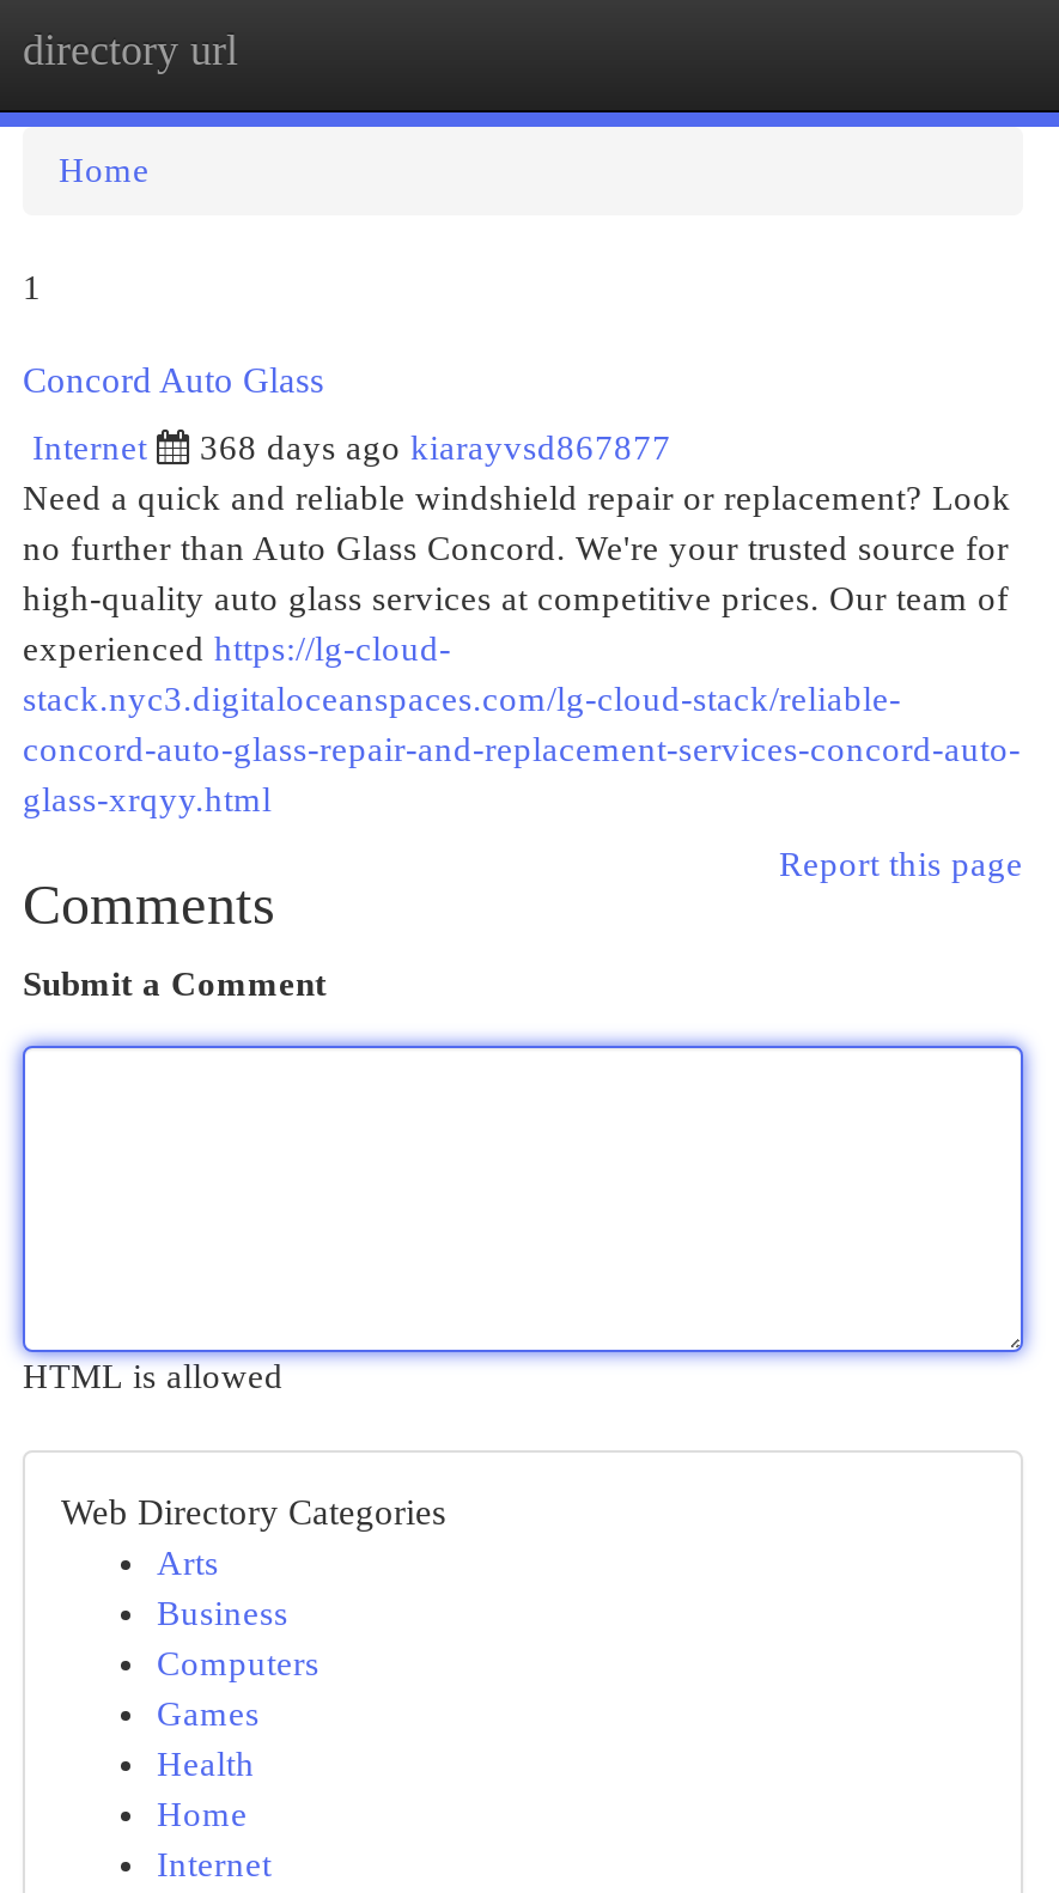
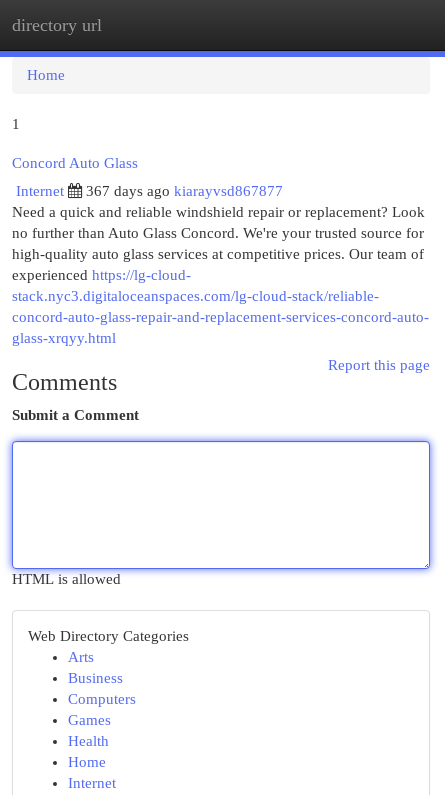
[200,428,671,467] 368 days ago kiarayvsd867877 -> [86,183,283,199] 367 days ago kiarayvsd867877

